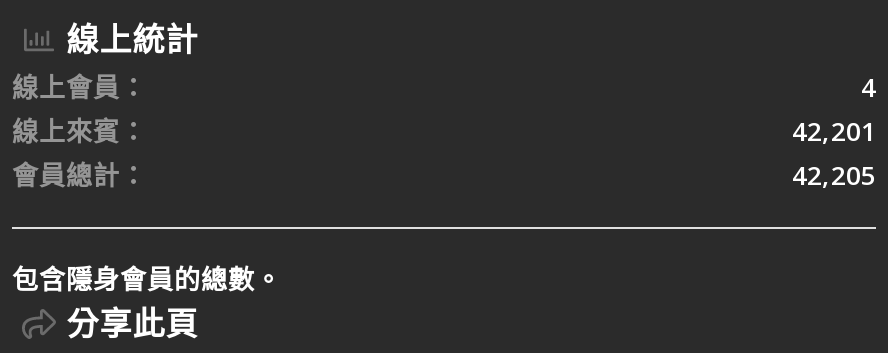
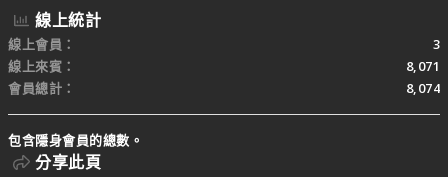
[861,70,876,106] 4 -> [432,35,440,53] 3
[792,114,876,150] 42,201 -> [405,57,440,75] 8,071
[792,158,876,194] 42,205 -> [405,79,440,97] 8,074

